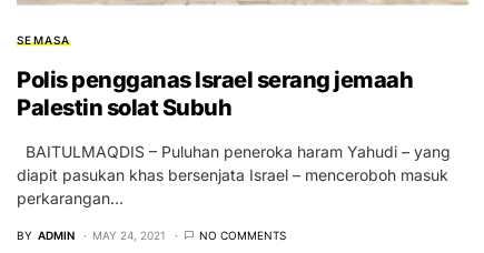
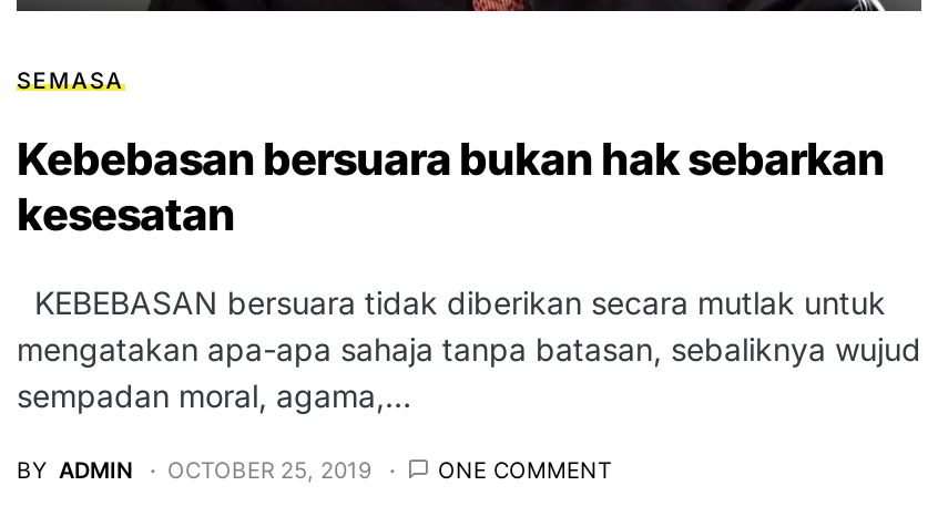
[17,66,413,121] Polis pengganas Israel serang jemaah | Palestin solat Subuh -> [17,133,885,241] Kebebasan bersuara bukan hak sebarkan | kesesatan
[17,142,451,207] BAITULMAQDIS – Puluhan peneroka haram Yahudi – yang | diapit pasukan khas bersenjata Israel – menceroboh masuk | perkarangan… -> [17,283,921,414] KEBEBASAN bersuara tidak diberikan secara mutlak untuk | mengatakan apa-apa sahaja tanpa batasan, sebaliknya wujud | sempadan moral, agama,…
[92,228,286,242] MAY 24, 2021 | NO COMMENTS -> [167,456,611,482] OCTOBER 25, 2019 | ONE COMMENT

